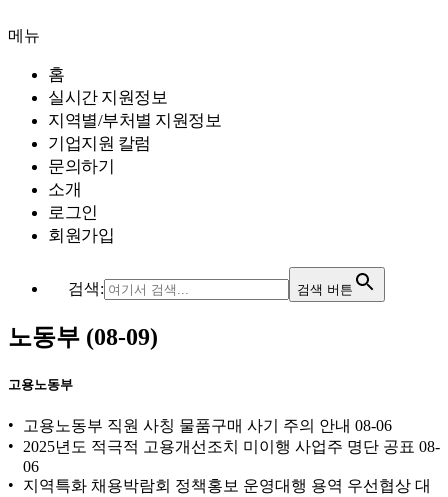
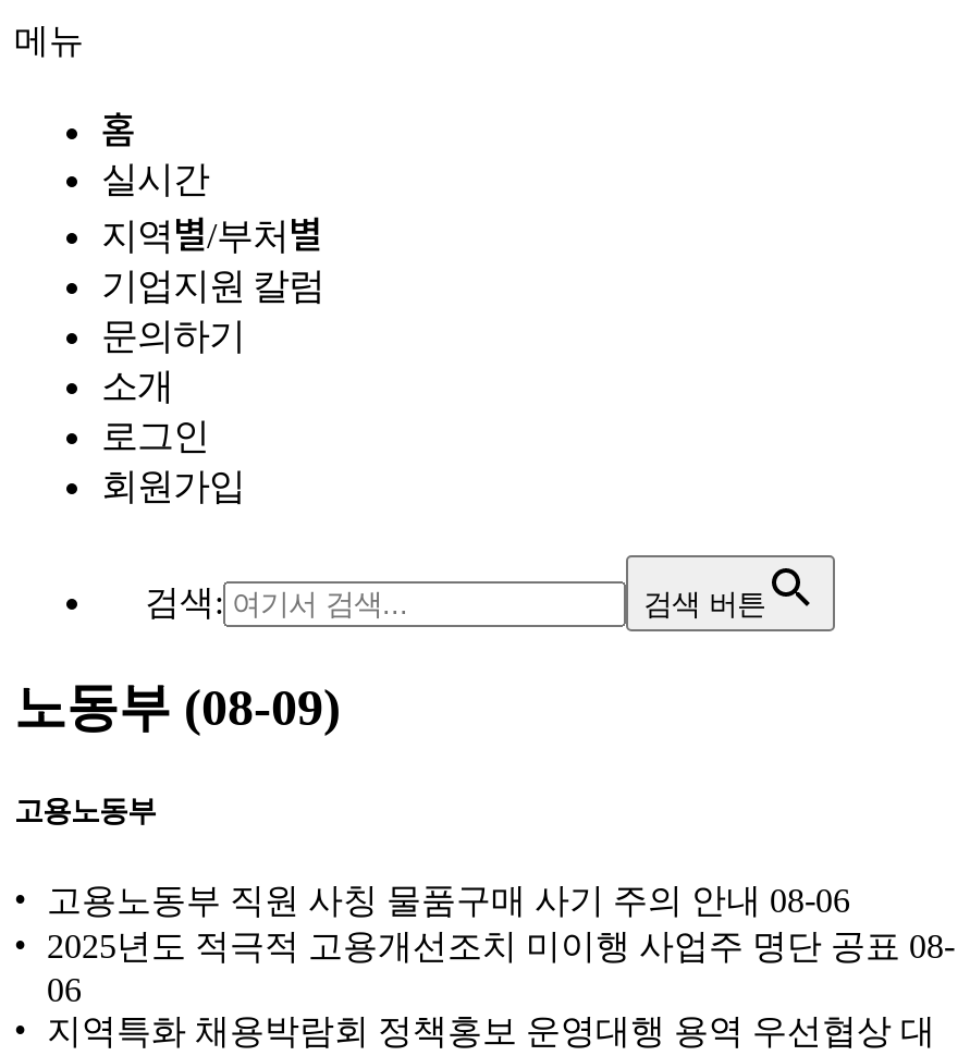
[48,87,221,129] 실시간 지원정보 | 지역별/부처별 지원정보 -> [101,158,322,256] 실시간 | 지역별/부처별

